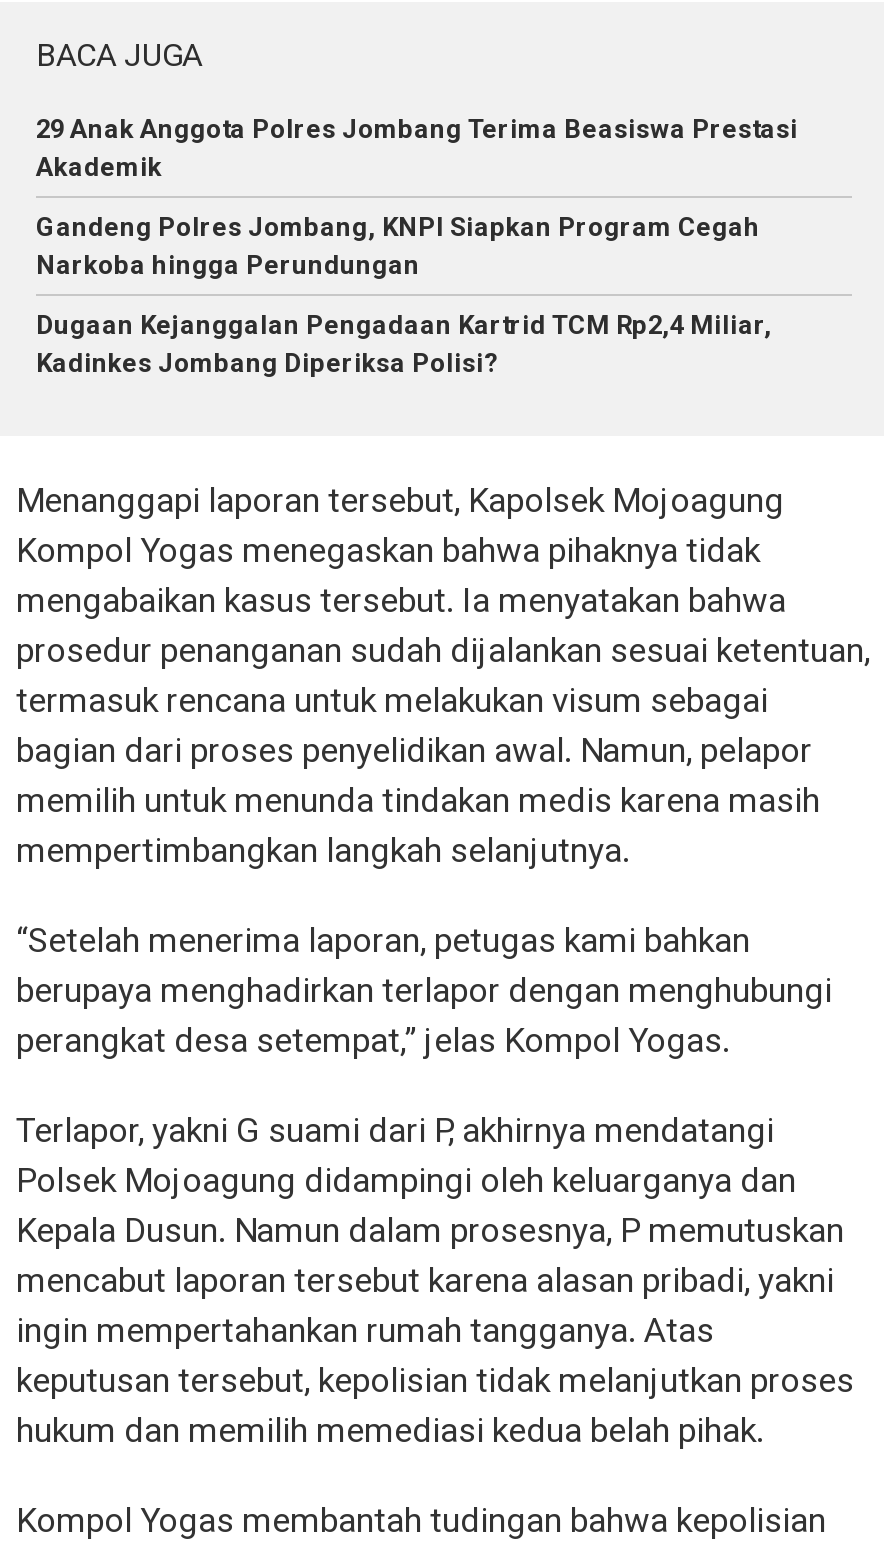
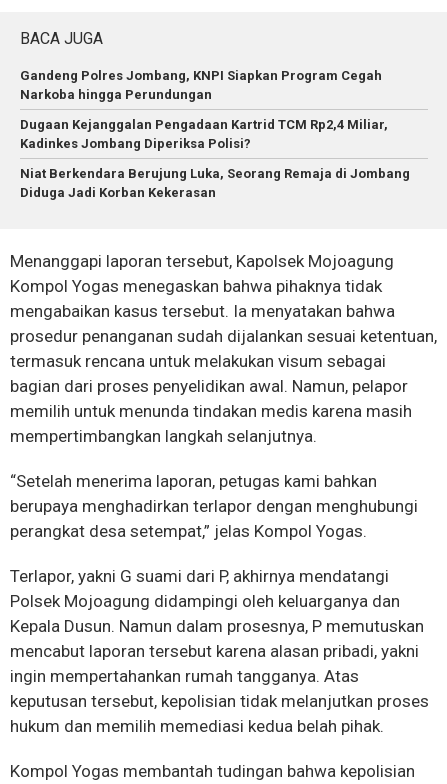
[36,115,798,183] 29 Anak Anggota Polres Jombang Terima Beasiswa Prestasi | Akademik -> none
moved [36,213,772,379] -> [20,68,388,151]: Gandeng Polres Jombang, KNPI Siapkan Program Cegah | Narkoba hingga Perundungan | Dugaan Kejanggalan Pengadaan Kartrid TCM Rp2,4 Miliar, | Kadinkes Jombang Diperiksa Polisi?
none -> [20,166,410,200] Niat Berkendara Berujung Luka, Seorang Remaja di Jombang | Diduga Jadi Korban Kekerasan

